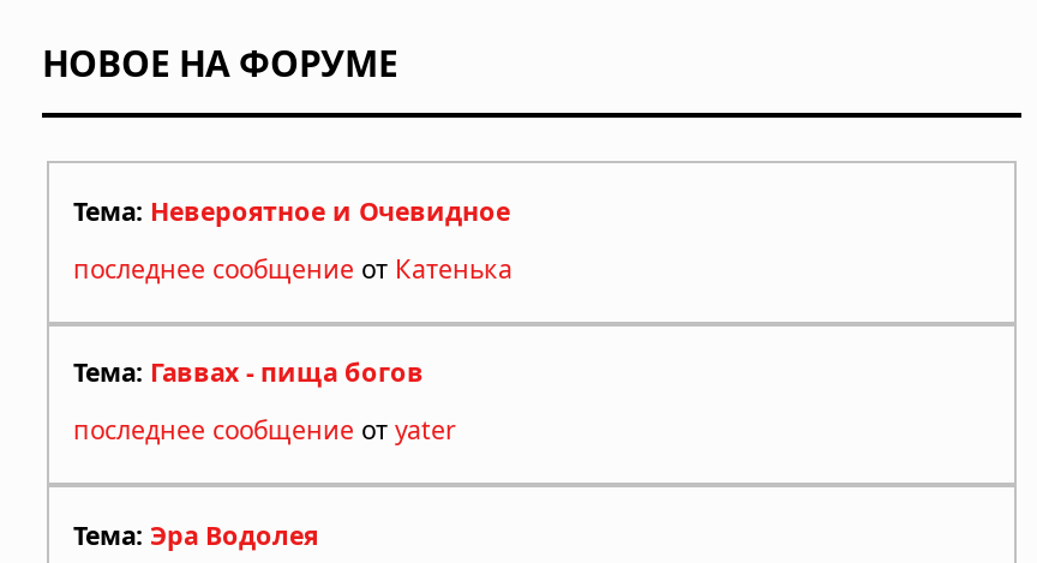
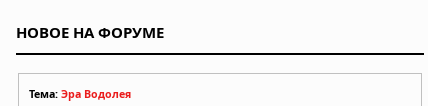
[73,194,512,447] Тема: Невероятное и Очевидное | последнее сообщение от Катенька | Тема: Гаввах - пища богов | последнее сообщение от yater -> none

